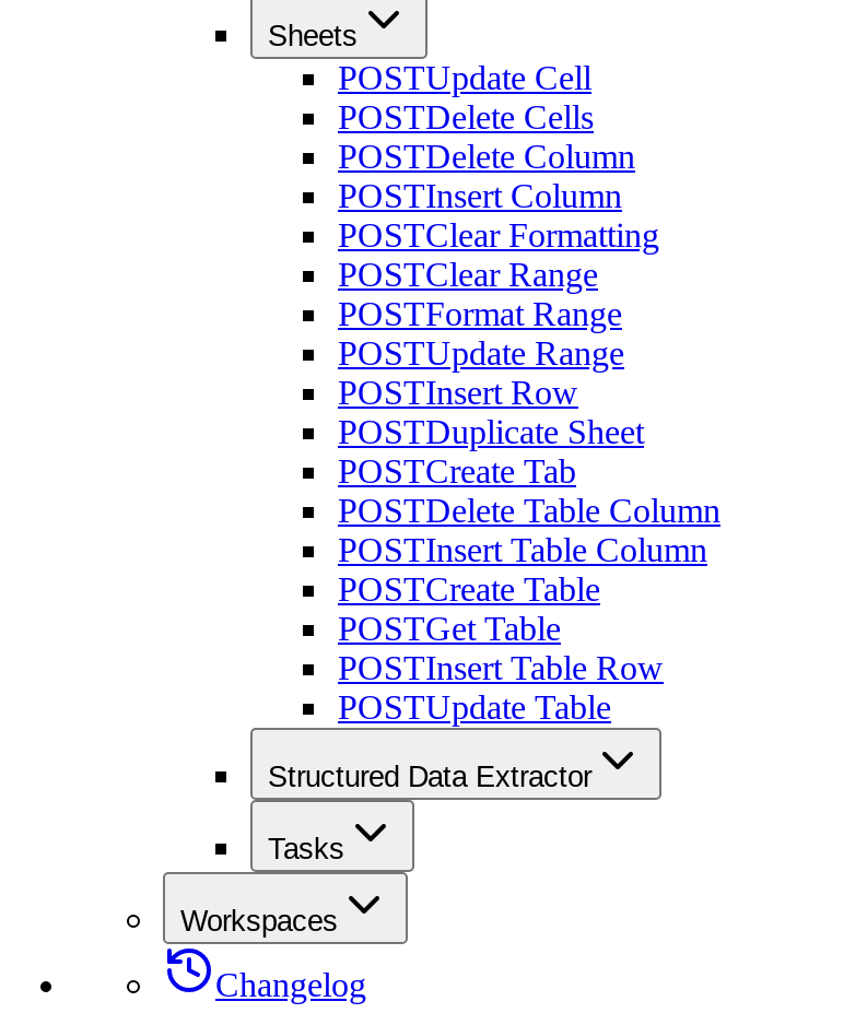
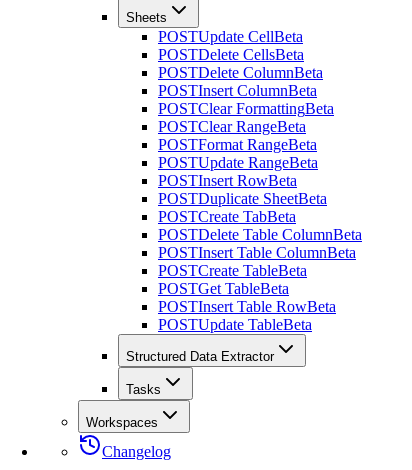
[338,59,720,726] POSTUpdate Cell | POSTDelete Cells | POSTDelete Column | POSTInsert Column | POSTClear Formatting | POSTClear Range | POSTFormat Range | POSTUpdate Range | POSTInsert Row | POSTDuplicate Sheet | POSTCreate Tab | POSTDelete Table Column | POSTInsert Table Column | POSTCreate Table | POSTGet Table | POSTInsert Table Row | POSTUpdate Table -> [158,28,362,333] POSTUpdate CellBeta | POSTDelete CellsBeta | POSTDelete ColumnBeta | POSTInsert ColumnBeta | POSTClear FormattingBeta | POSTClear RangeBeta | POSTFormat RangeBeta | POSTUpdate RangeBeta | POSTInsert RowBeta | POSTDuplicate SheetBeta | POSTCreate TabBeta | POSTDelete Table ColumnBeta | POSTInsert Table ColumnBeta | POSTCreate TableBeta | POSTGet TableBeta | POSTInsert Table RowBeta | POSTUpdate TableBeta

